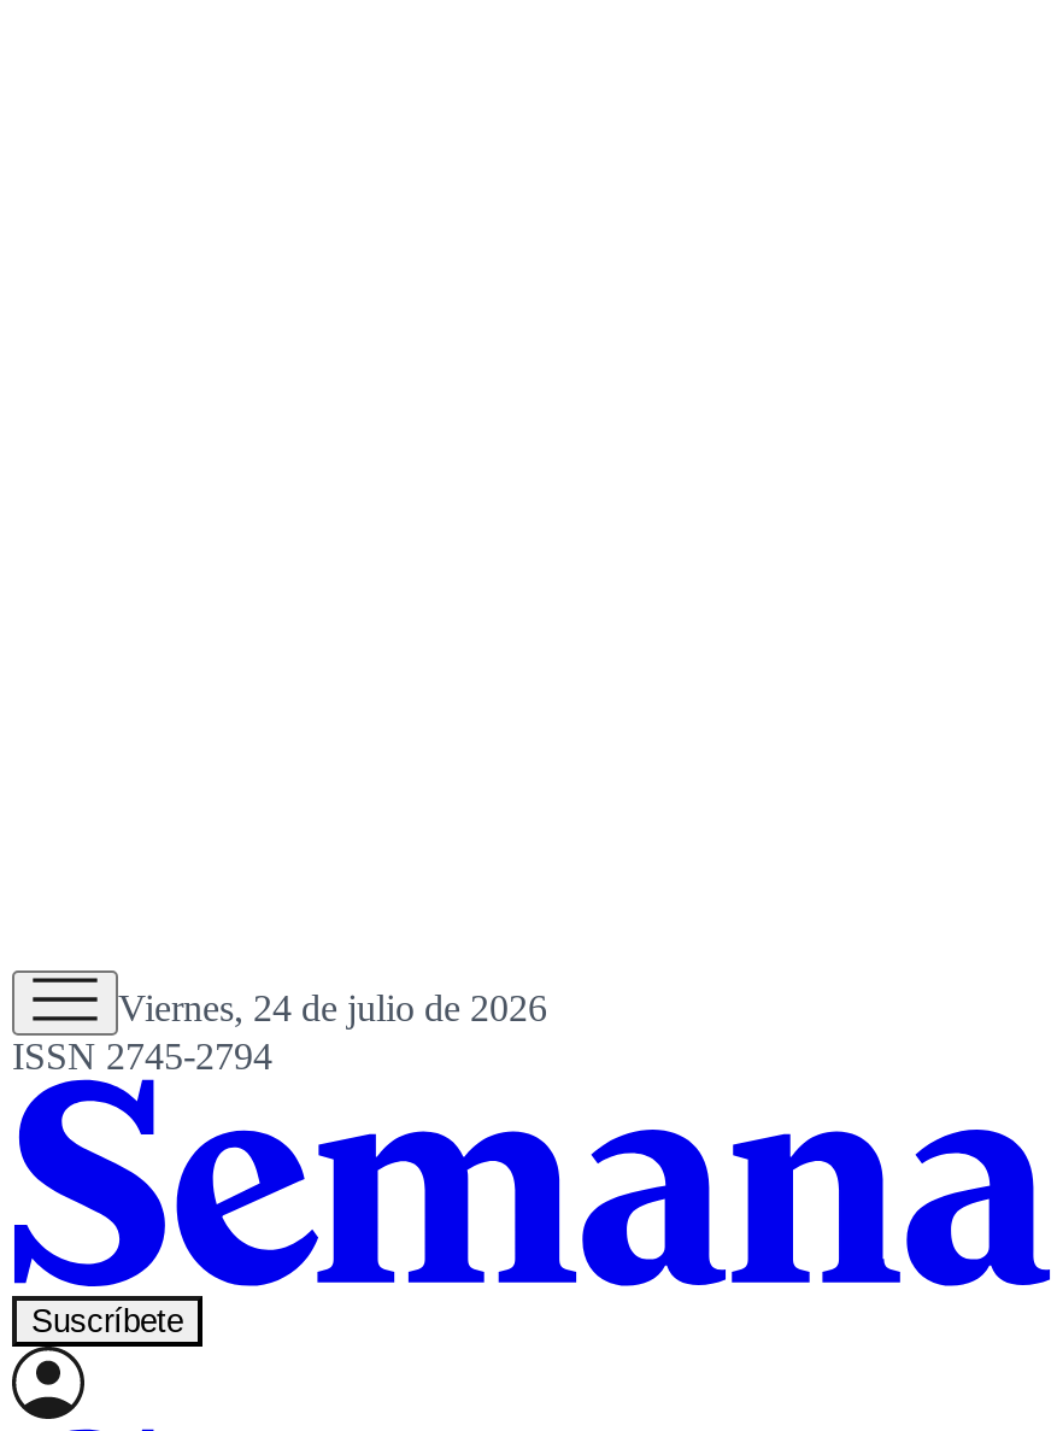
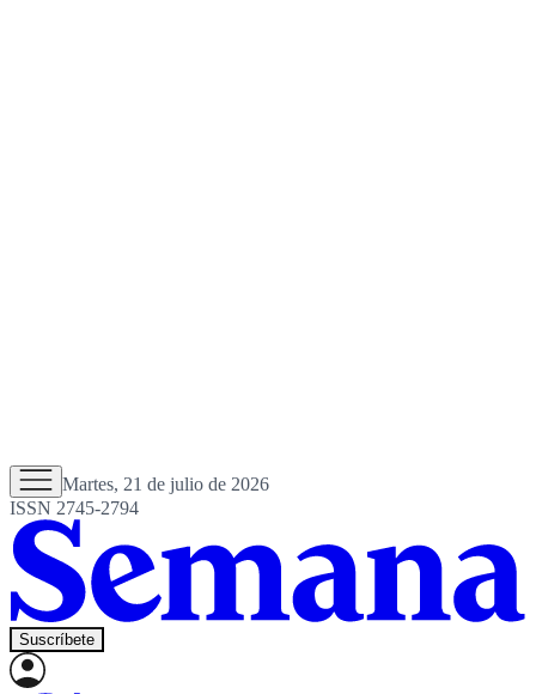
[118,987,547,1028] Viernes, 24 de julio de 2026 -> [62,474,269,494] Martes, 21 de julio de 2026

